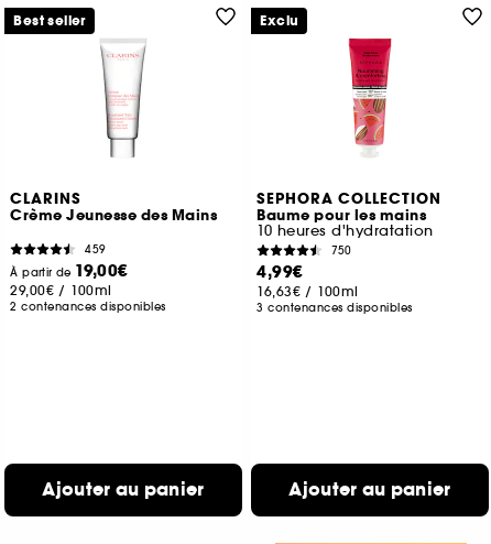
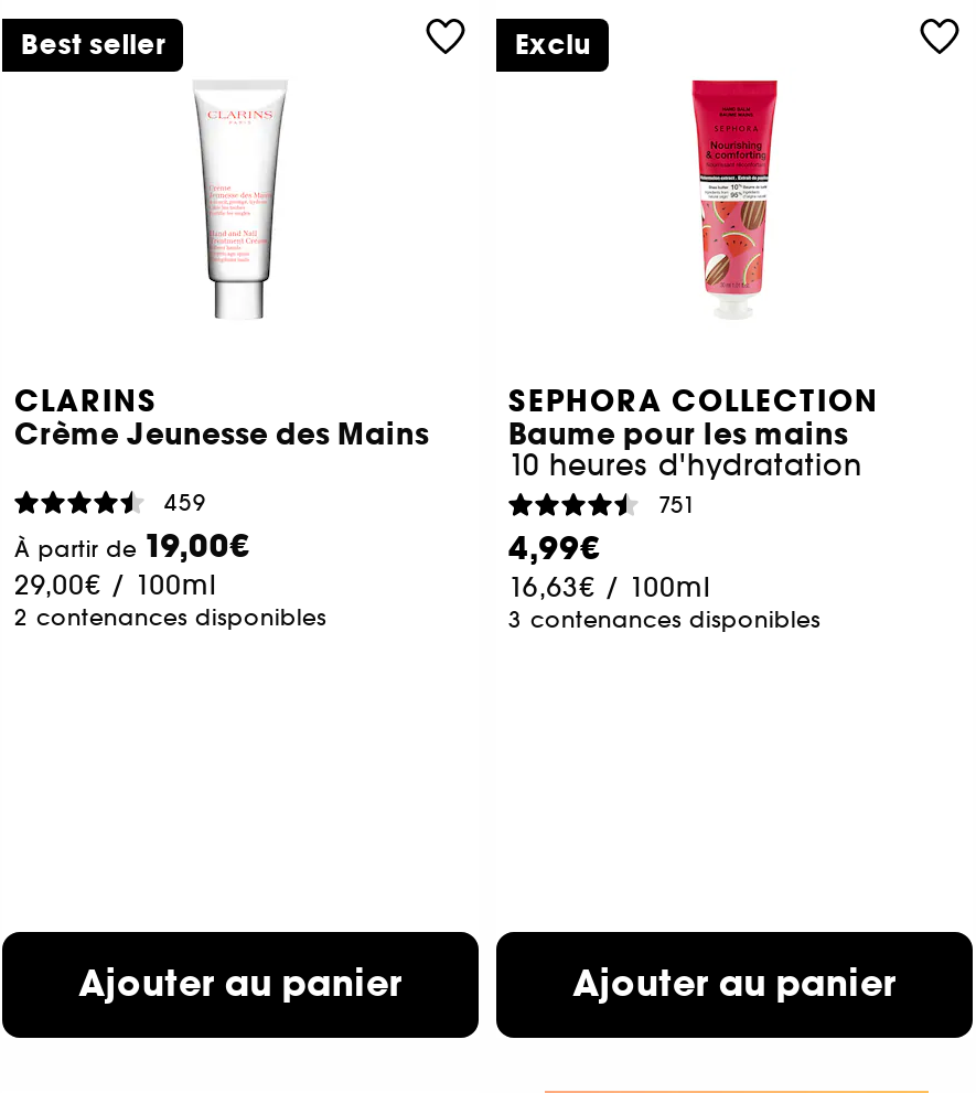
[332,243,352,257] 750 -> [658,490,697,518] 751

